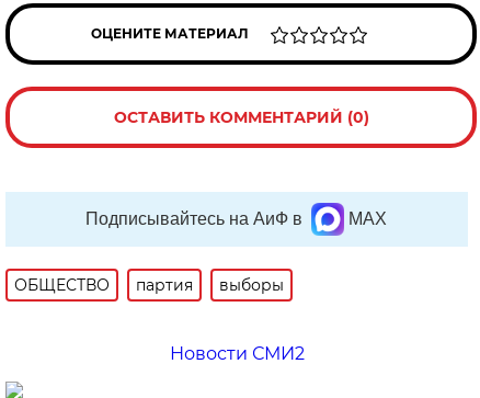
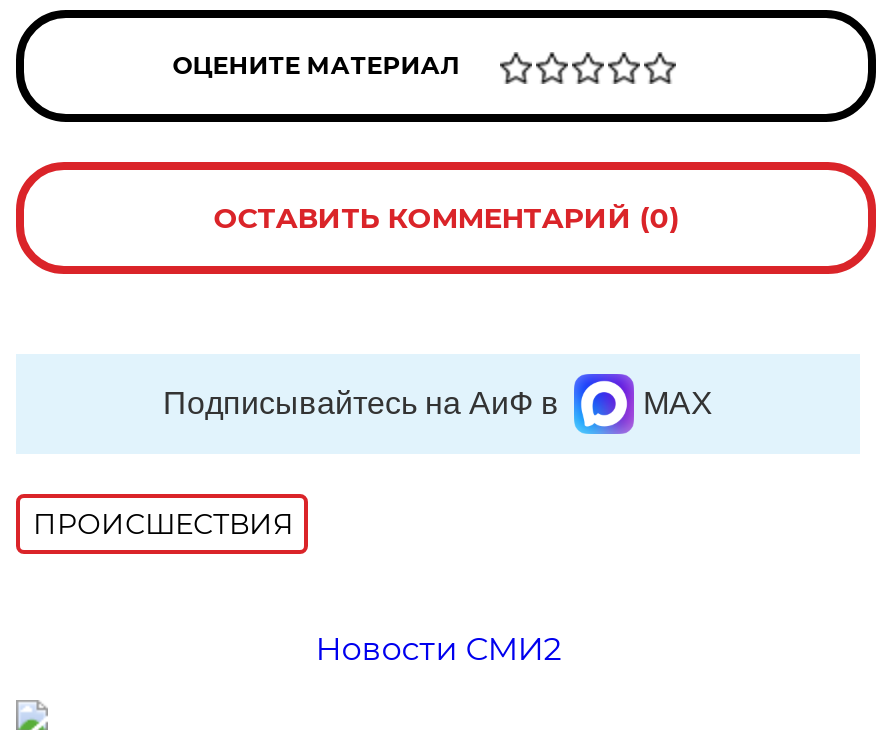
[15,275,284,295] ОБЩЕСТВО | партия | выборы -> [33,506,293,542] ПРОИСШЕСТВИЯ

